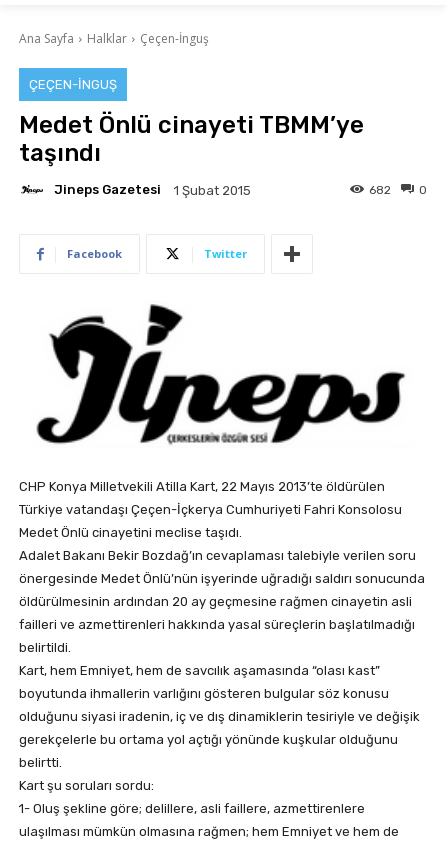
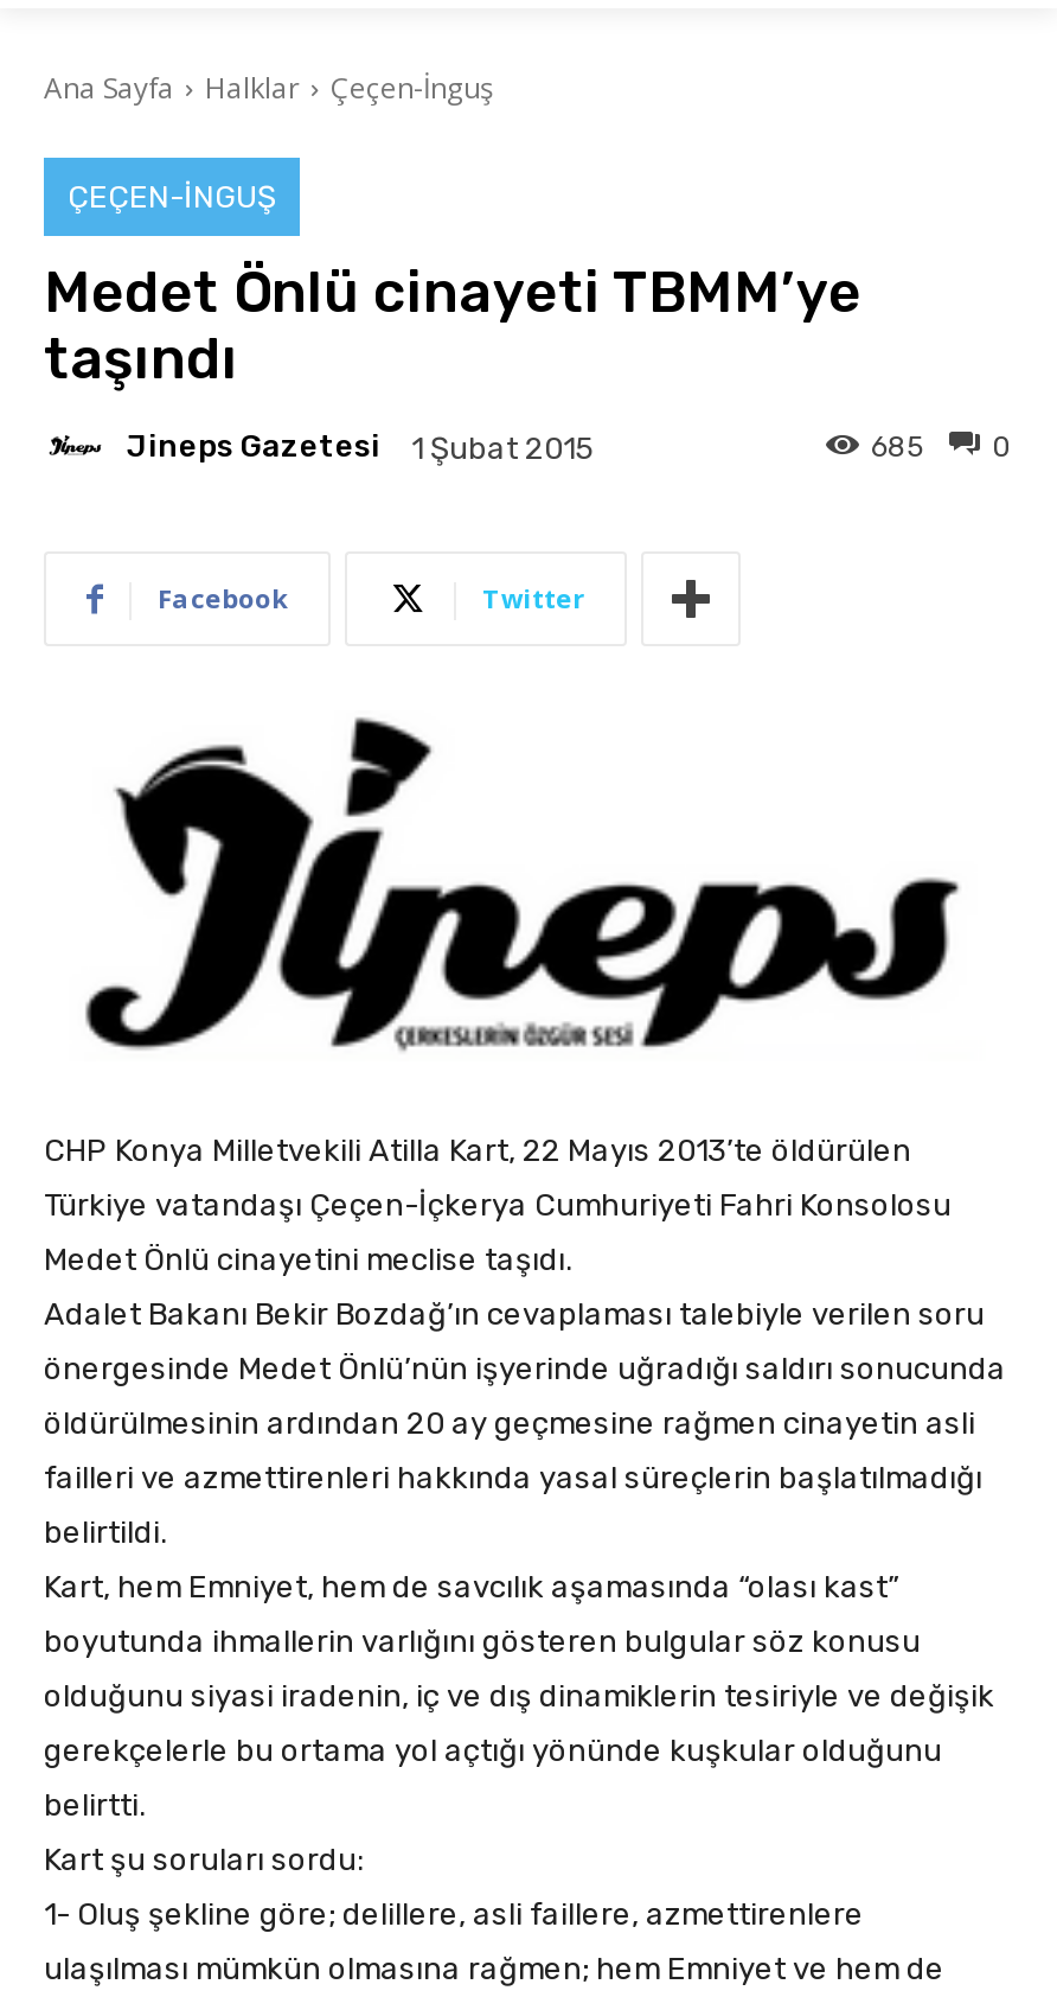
[369,183,427,197] 682 0 -> [871,430,1011,463] 685 0

